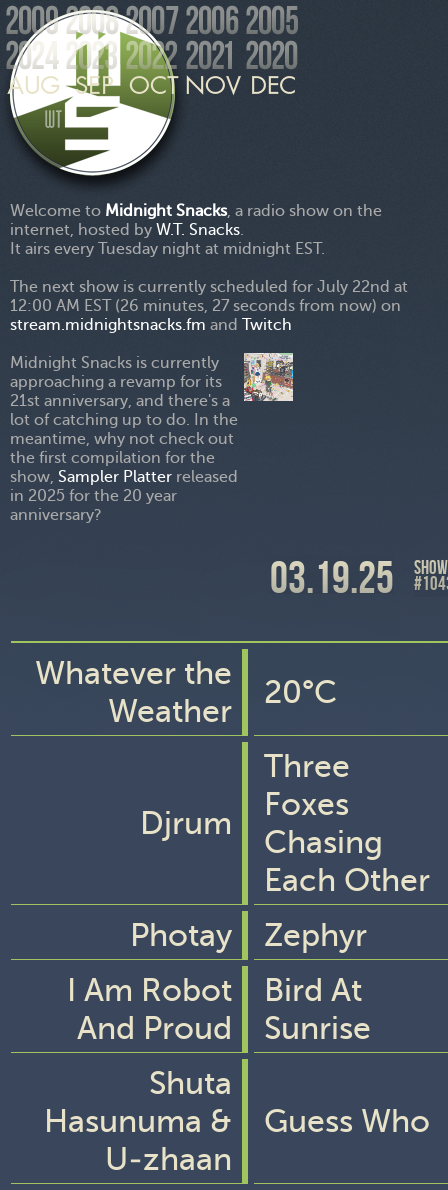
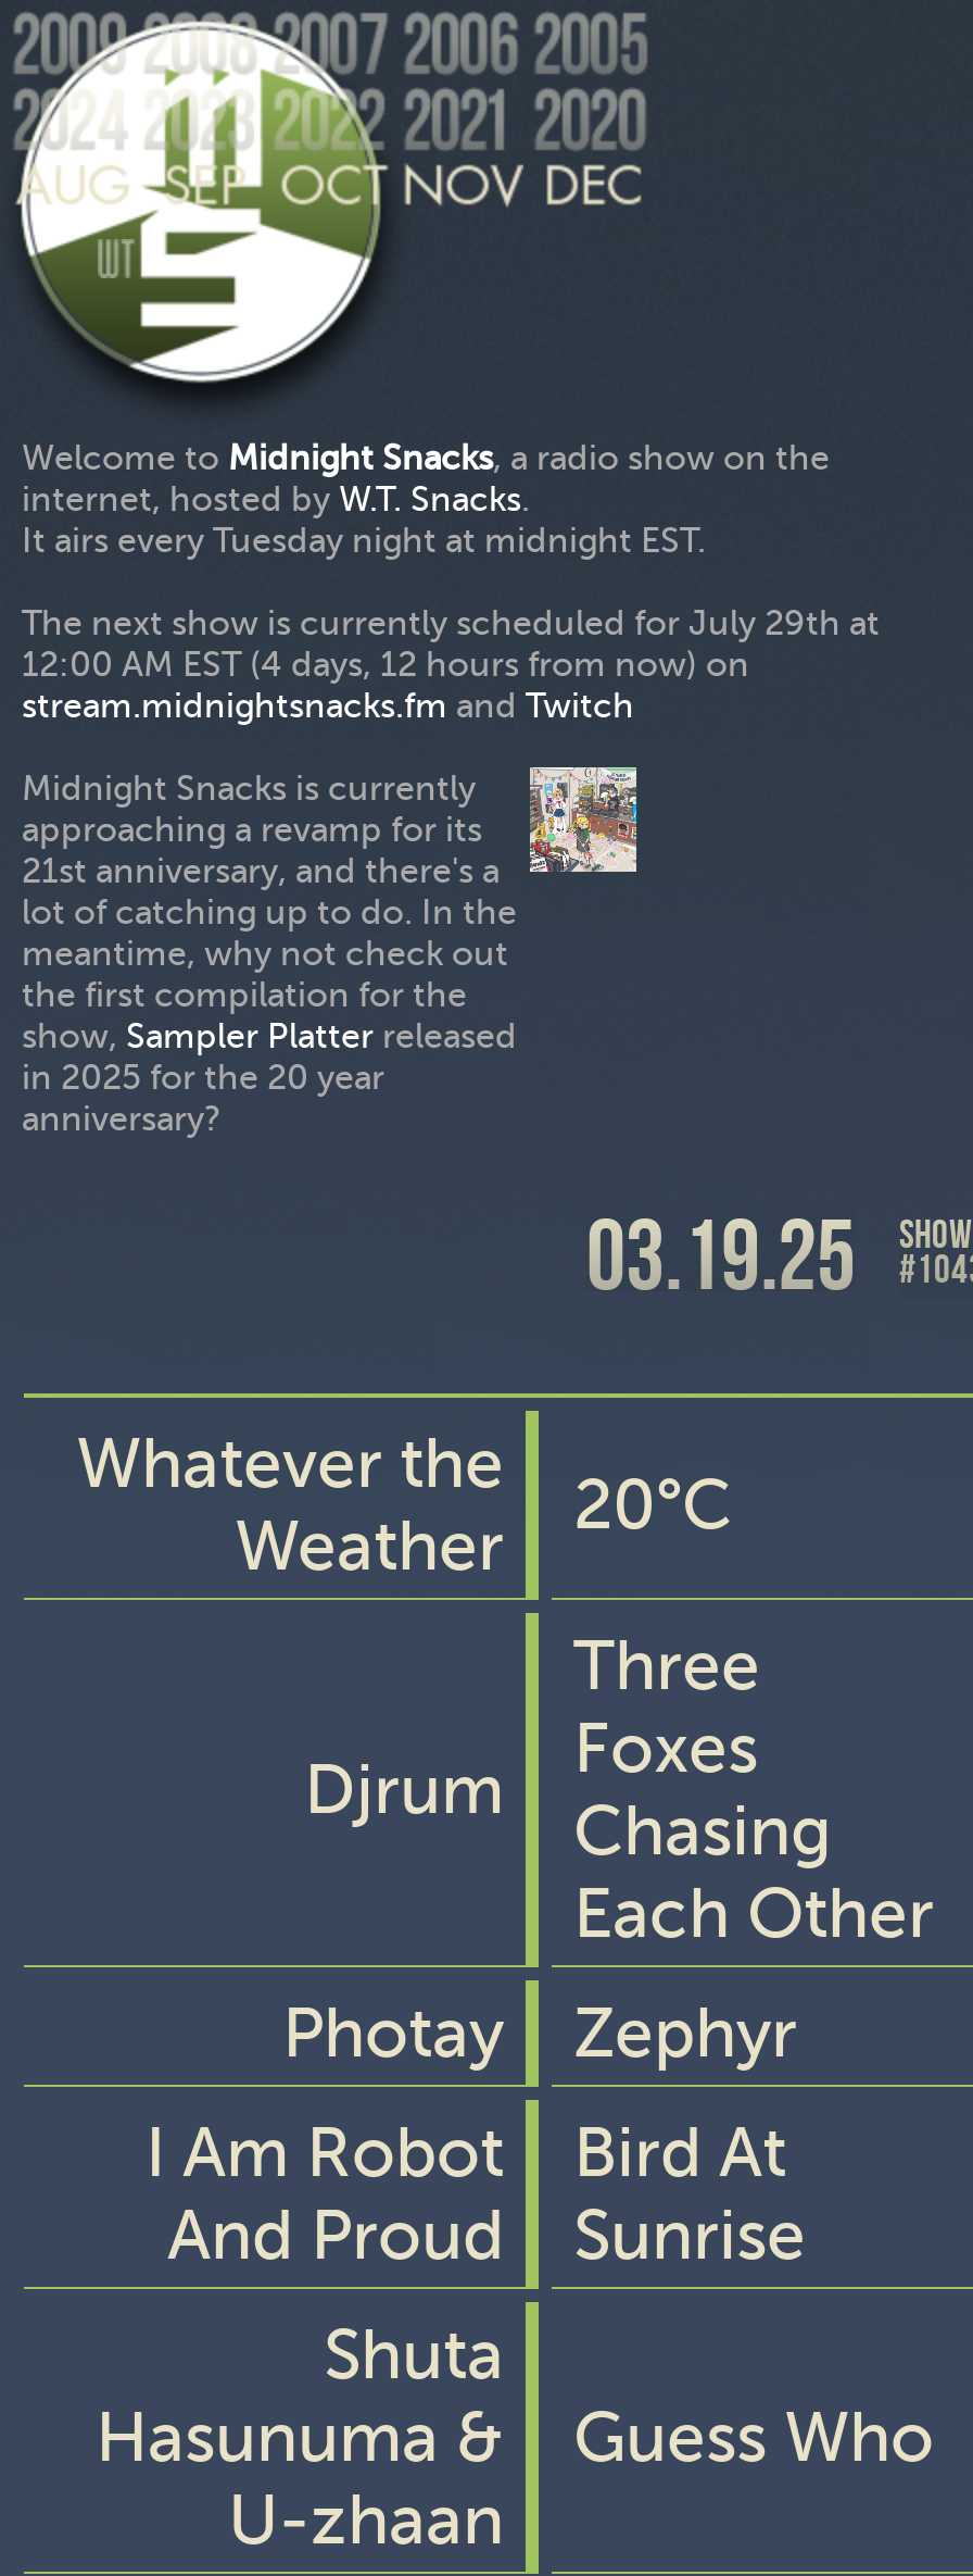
[10,277,408,296] The next show is currently scheduled for July 22nd at -> [22,602,880,643] The next show is currently scheduled for July 29th at
[10,296,401,315] 12:00 AM EST (26 minutes, 27 seconds from now) on -> [22,643,749,685] 12:00 AM EST (4 days, 12 hours from now) on

